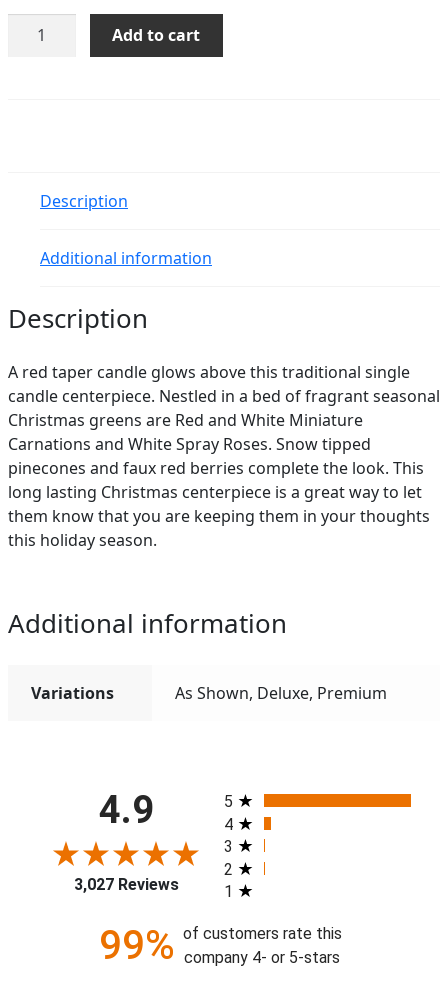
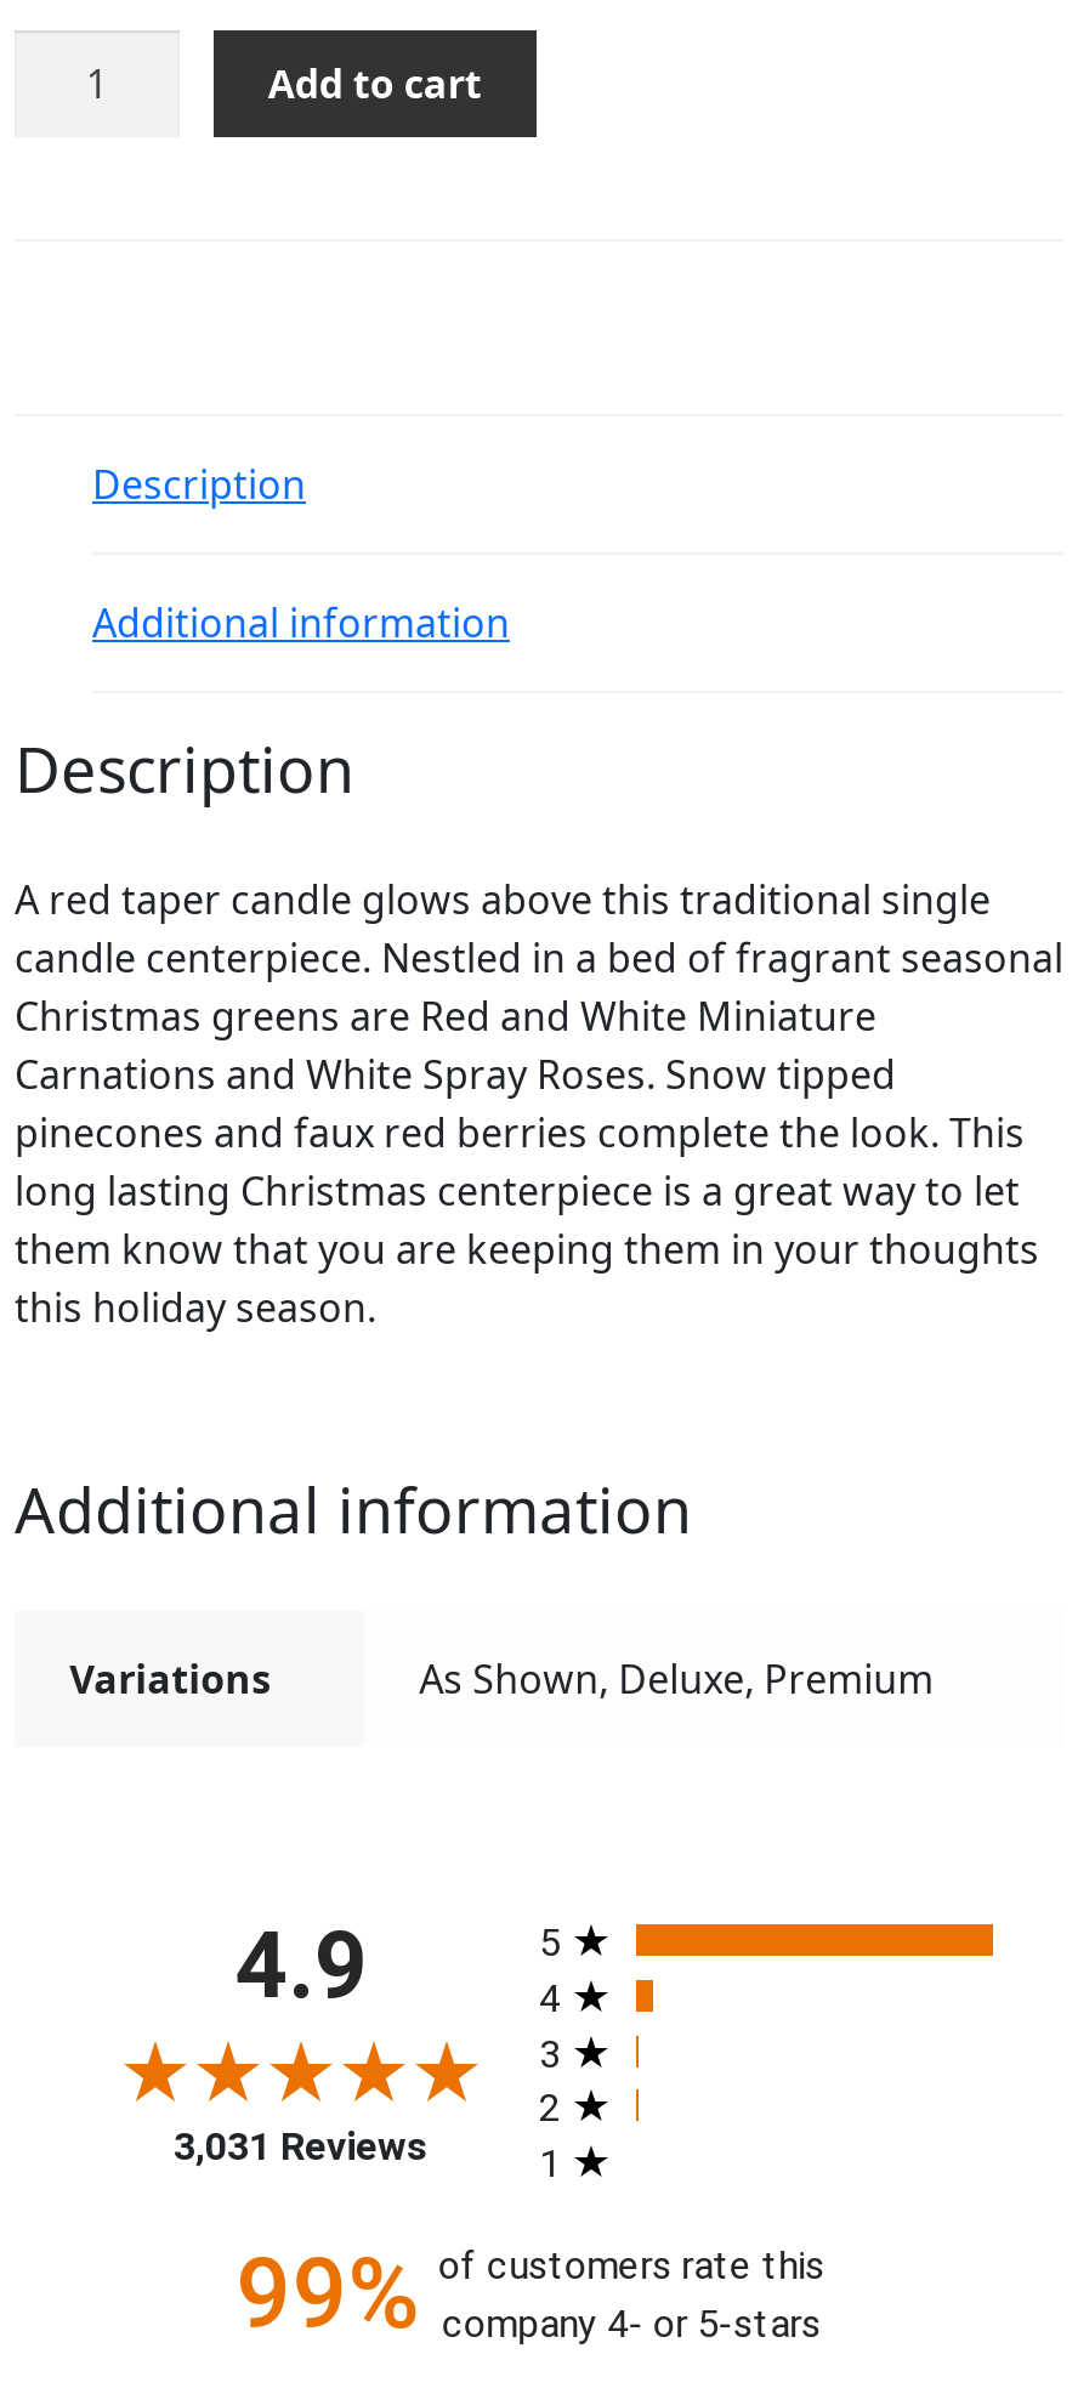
[73,875,178,894] 3,027 Reviews -> [174,2123,429,2169] 3,031 Reviews

